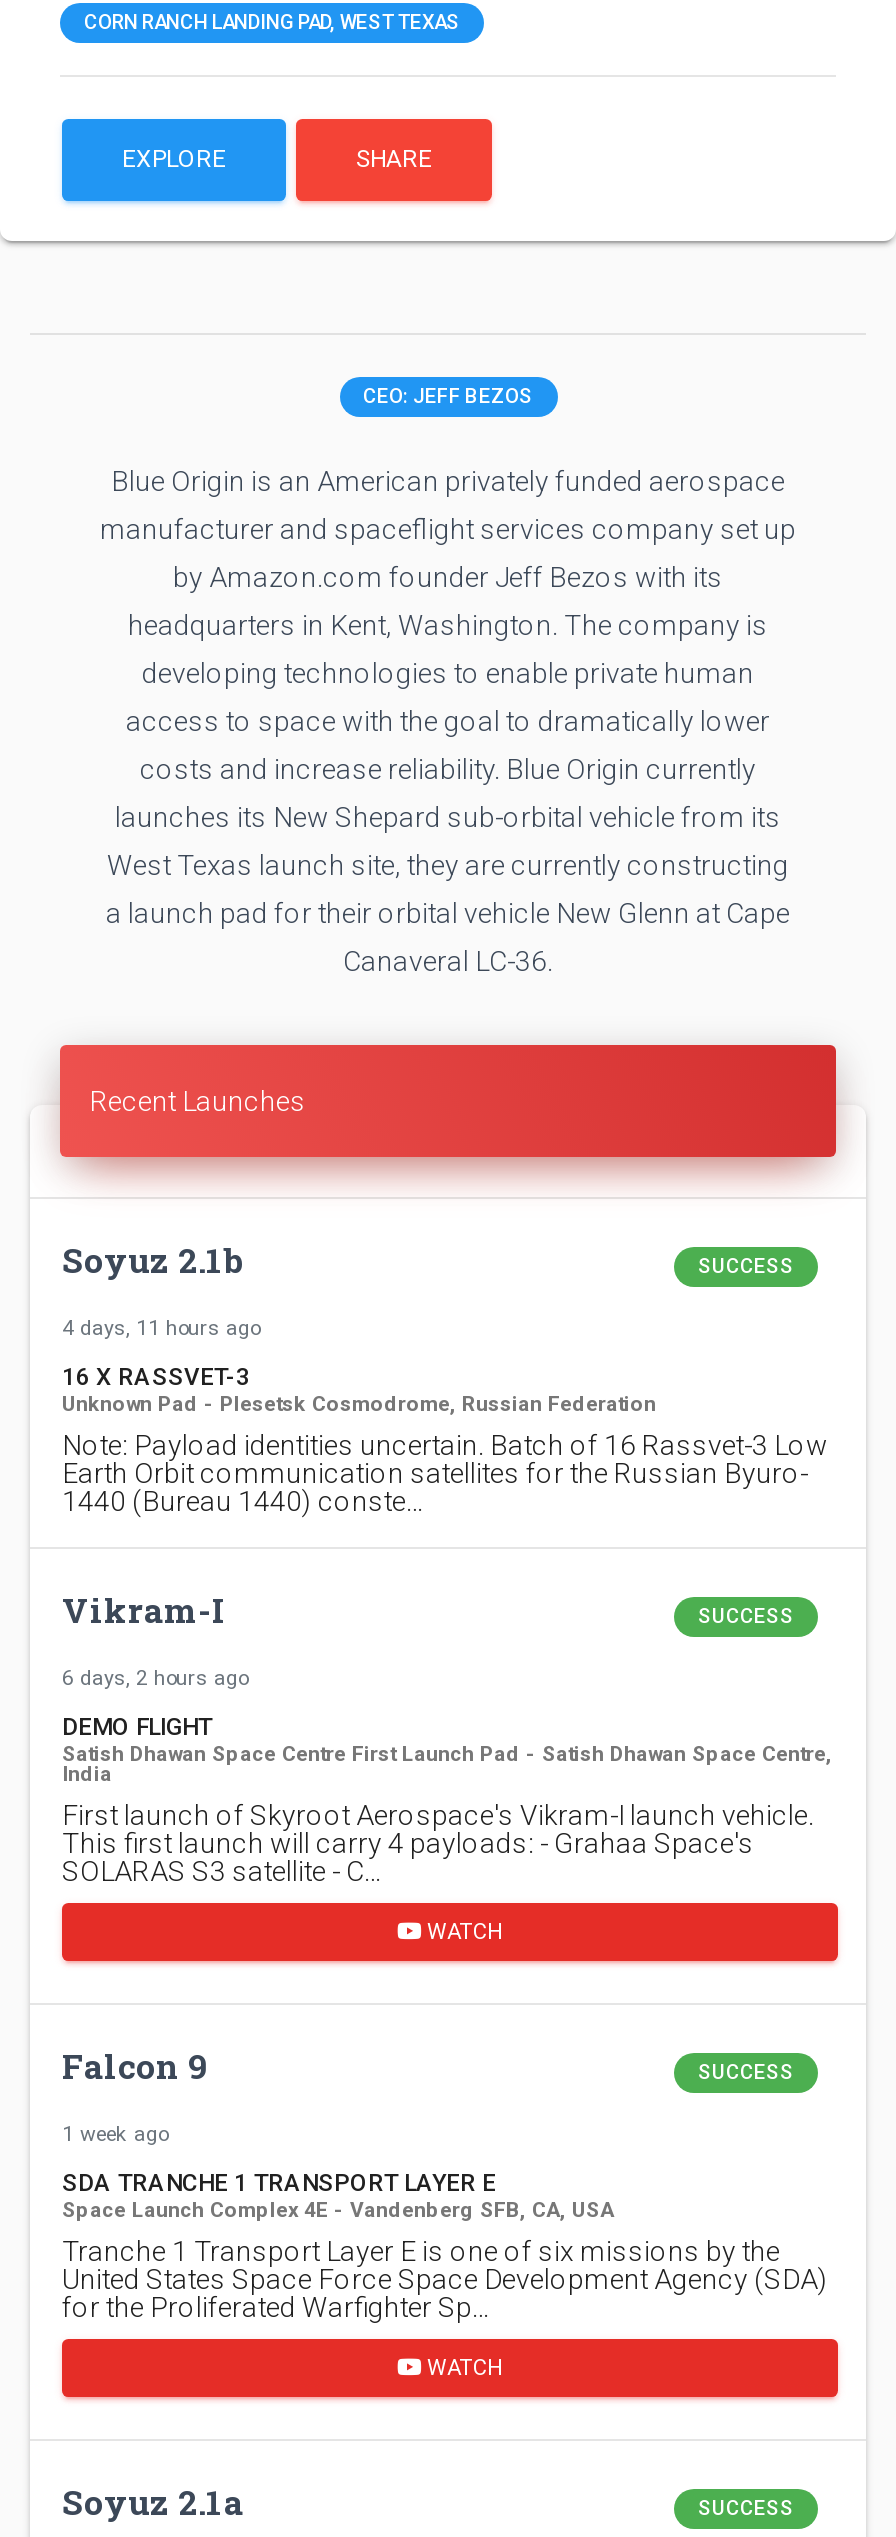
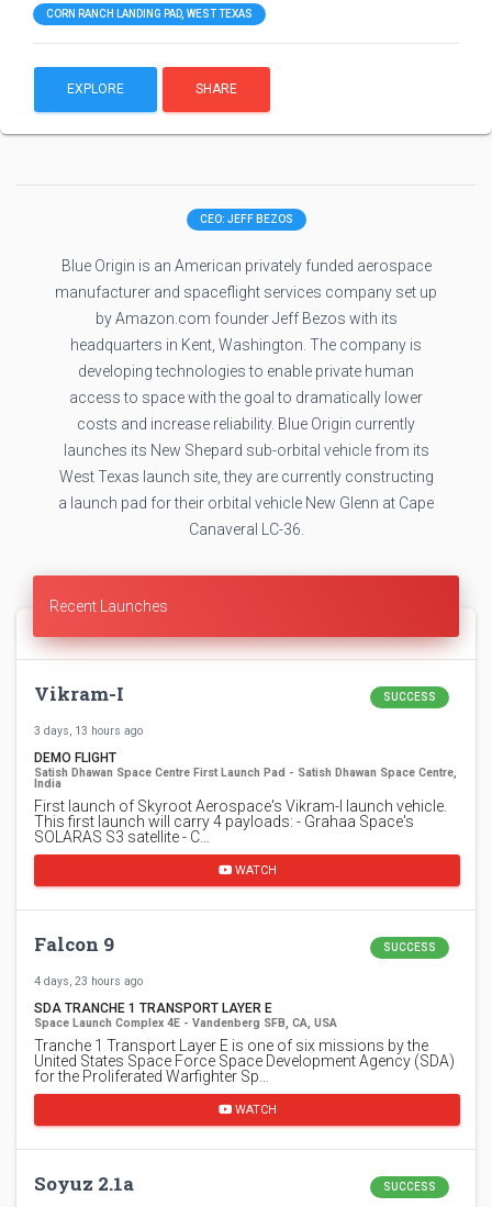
[62,1237,828,1517] Soyuz 2.1b | SUCCESS | 4 days, 11 hours ago | 16 X RASSVET-3 | Unknown Pad - Plesetsk Cosmodrome, Russian Federation | Note: Payload identities uncertain. Batch of 16 Rassvet-3 Low | Earth Orbit communication satellites for the Russian Byuro- | 1440 (Bureau 1440) conste… -> none
[62,1665,248,1691] 6 days, 2 hours ago -> [34,724,143,738] 3 days, 13 hours ago
[62,2121,168,2147] 1 week ago -> [34,974,143,988] 4 days, 23 hours ago

